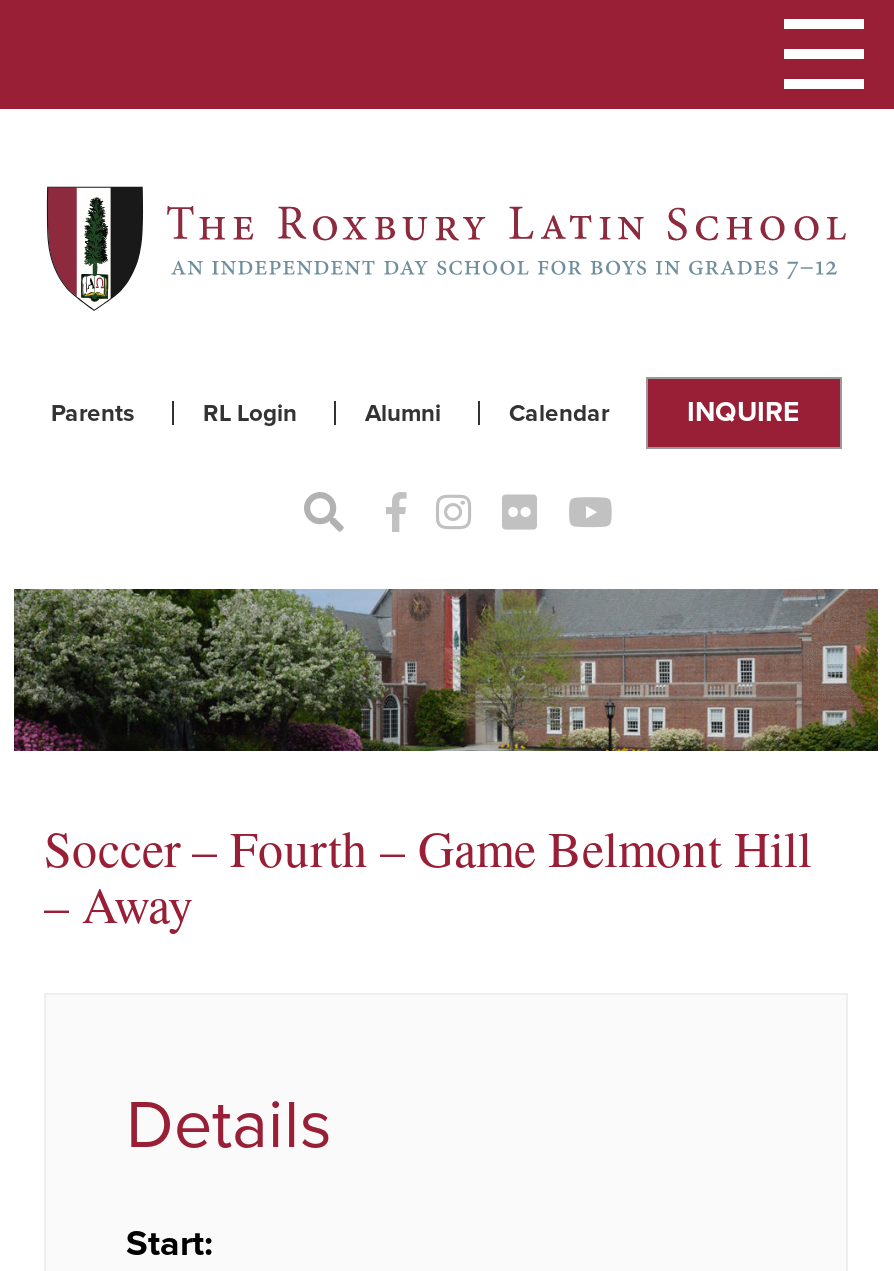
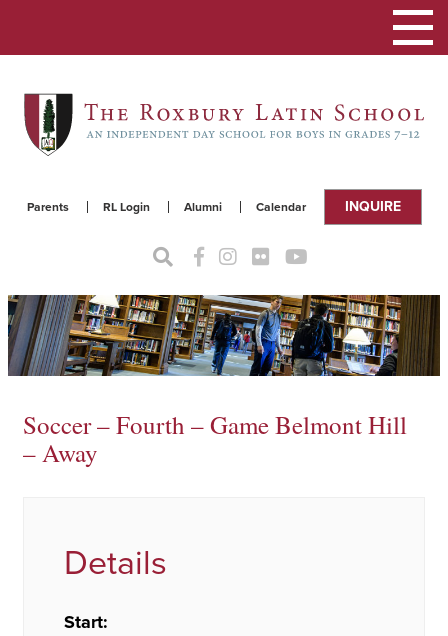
[12,587,878,753] [image] -> [8,294,440,377] [image]

